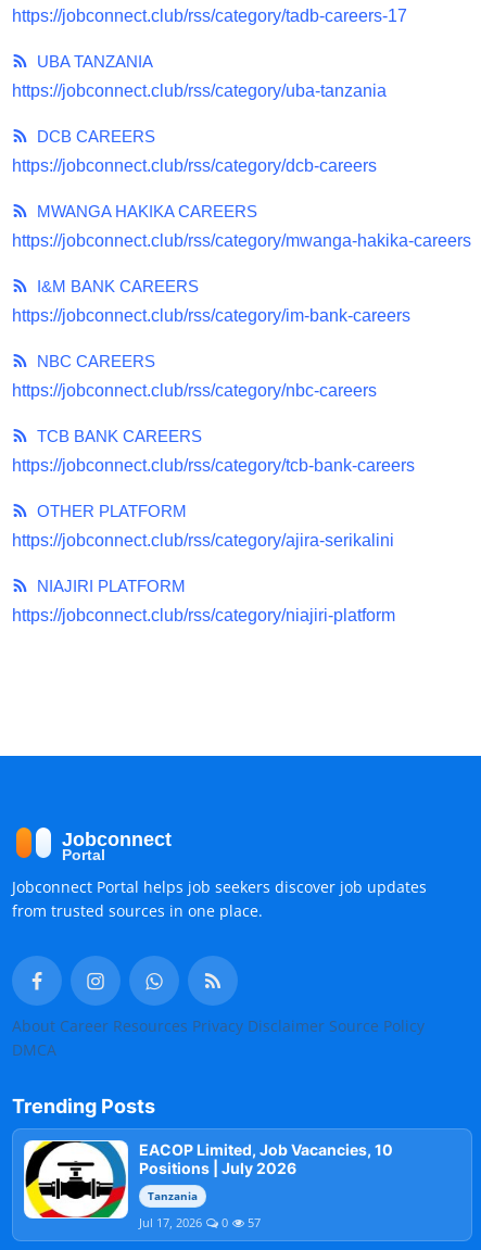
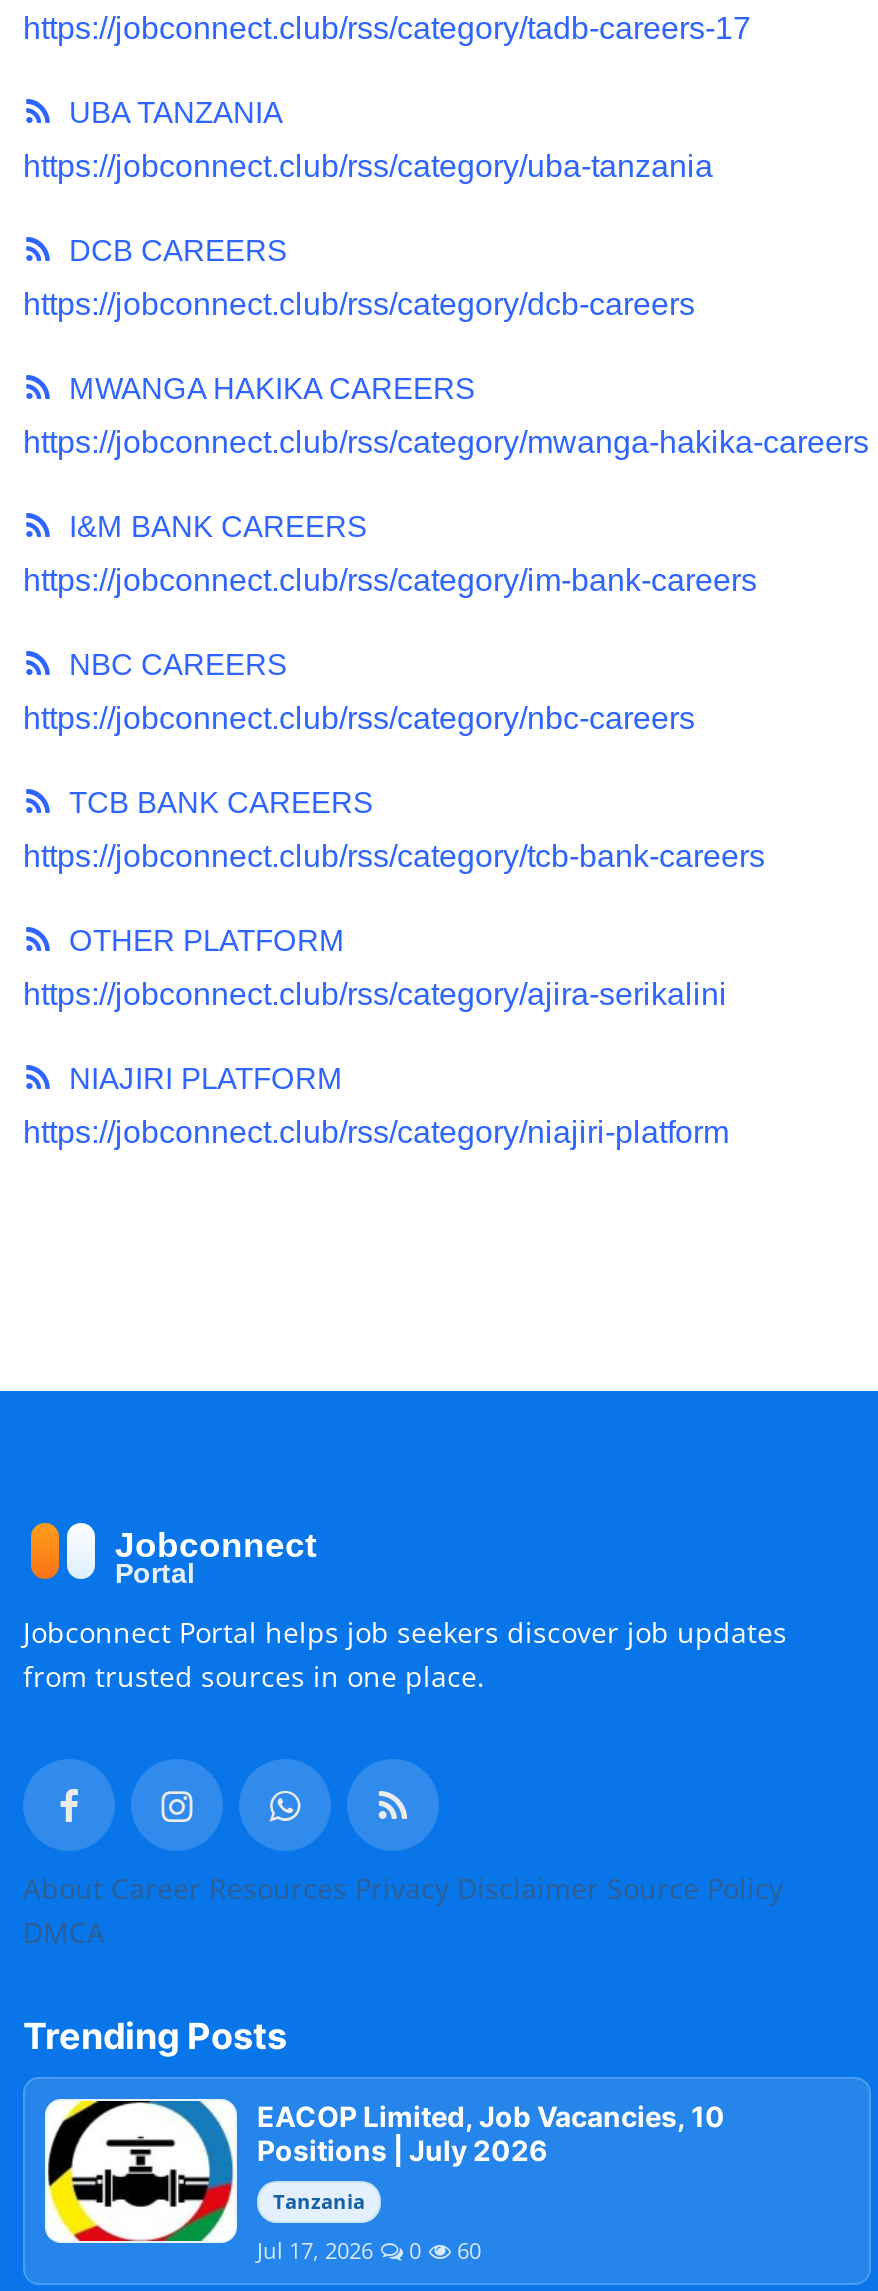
[139,1214,261,1230] Jul 17, 2026 0 57 -> [257,2235,481,2265] Jul 17, 2026 0 60

